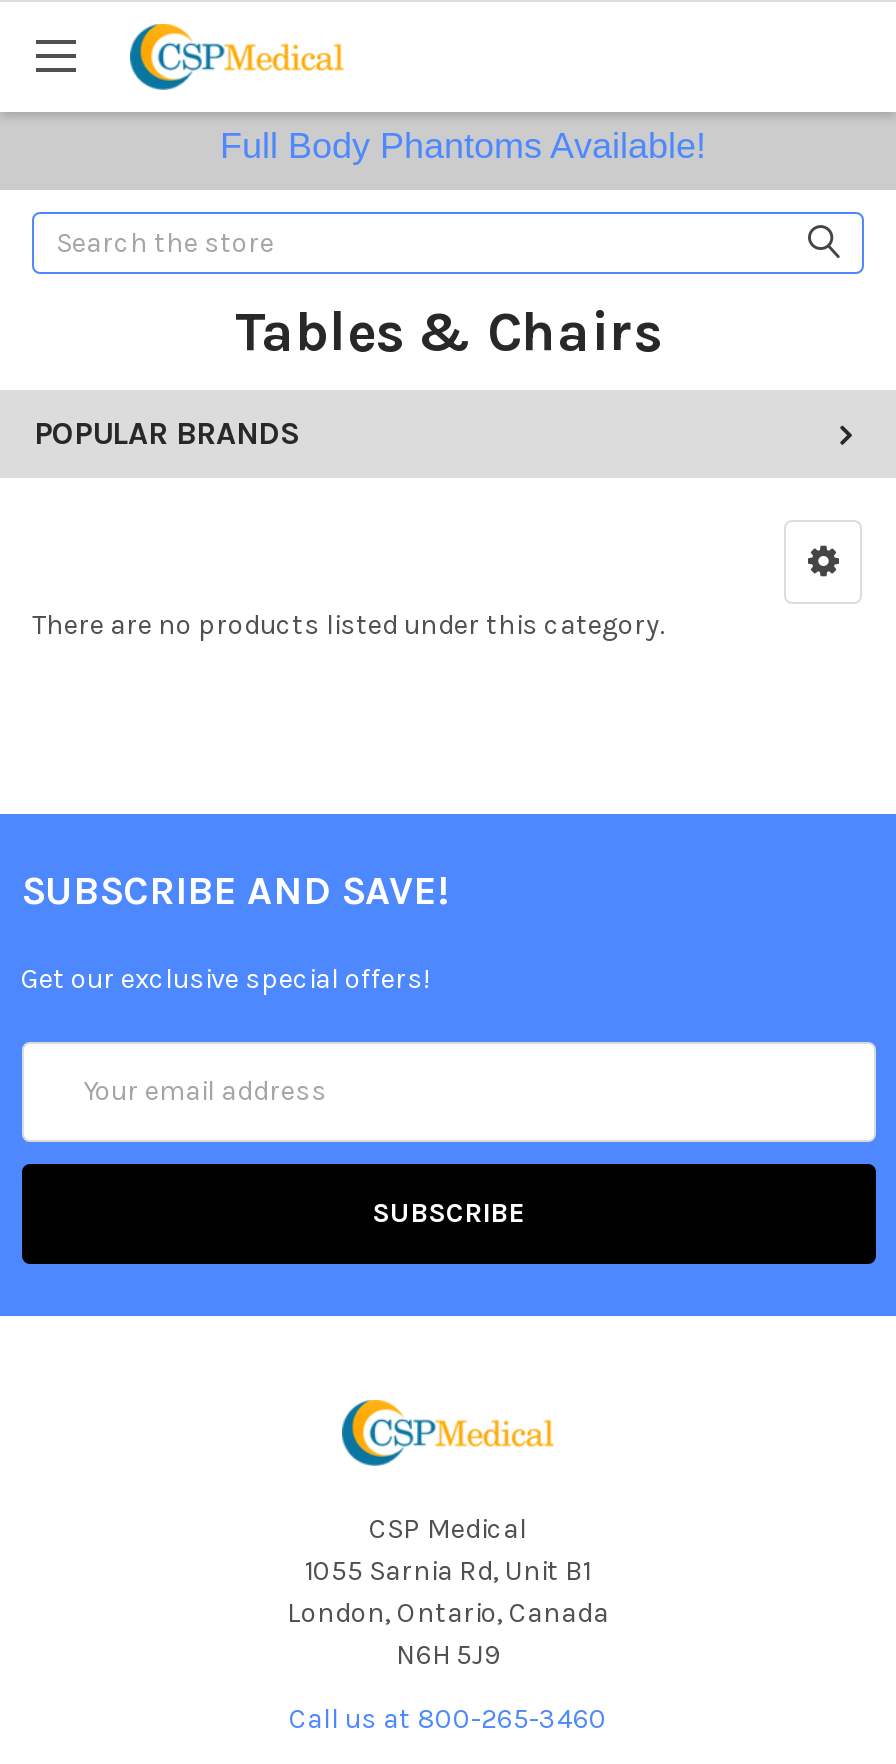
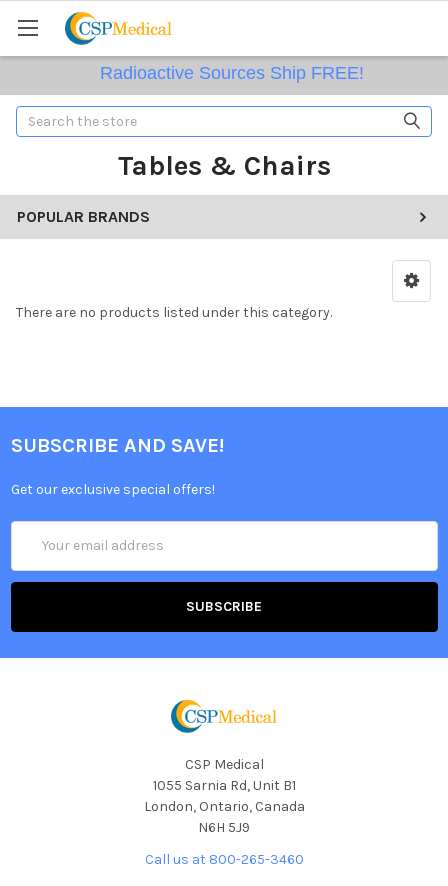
[220,126,706,166] Full Body Phantoms Available! -> [99,63,363,83] Radioactive Sources Ship FREE!

